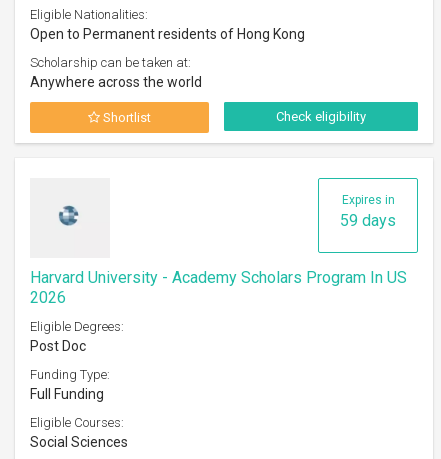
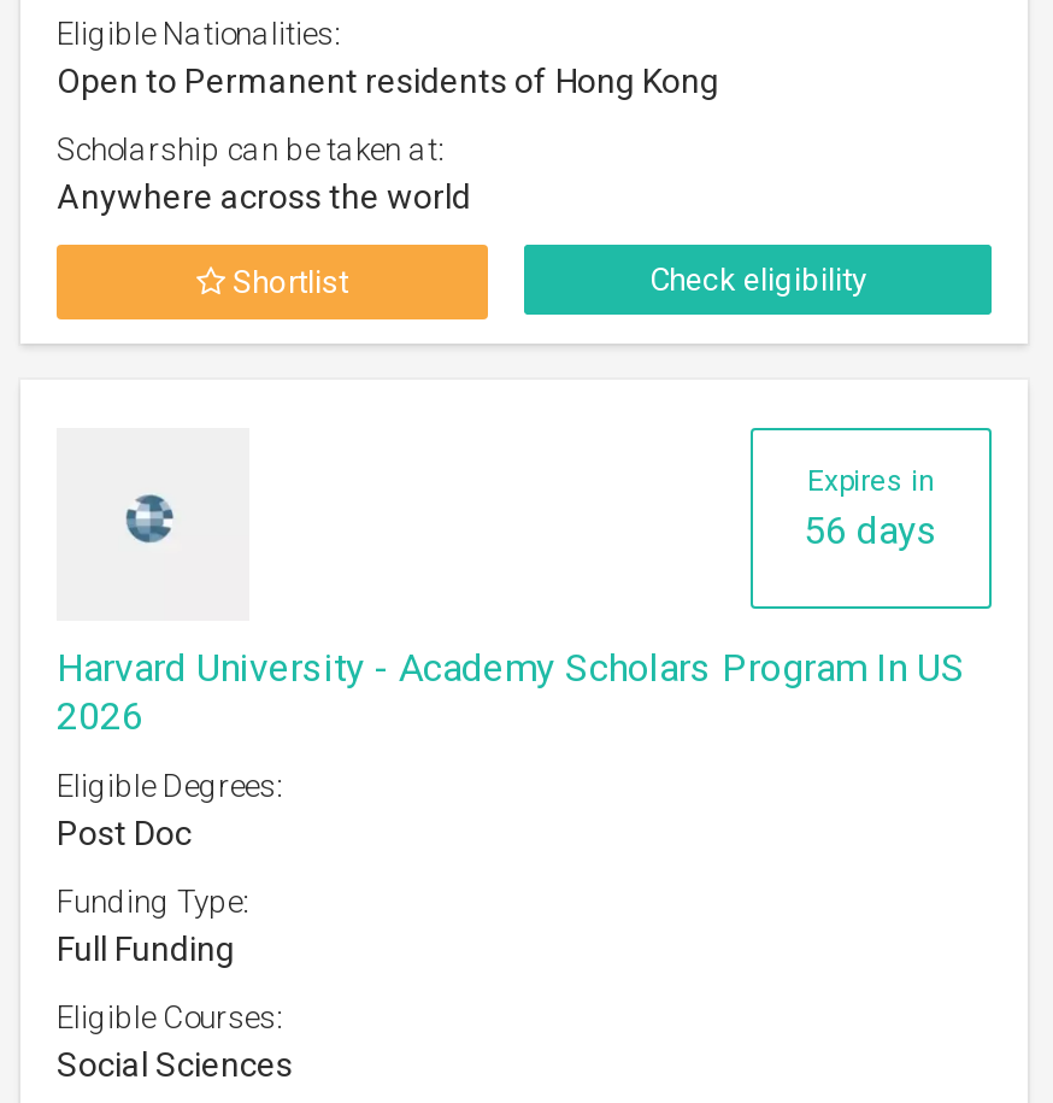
[340,211,396,230] 59 days -> [804,508,939,553] 56 days

